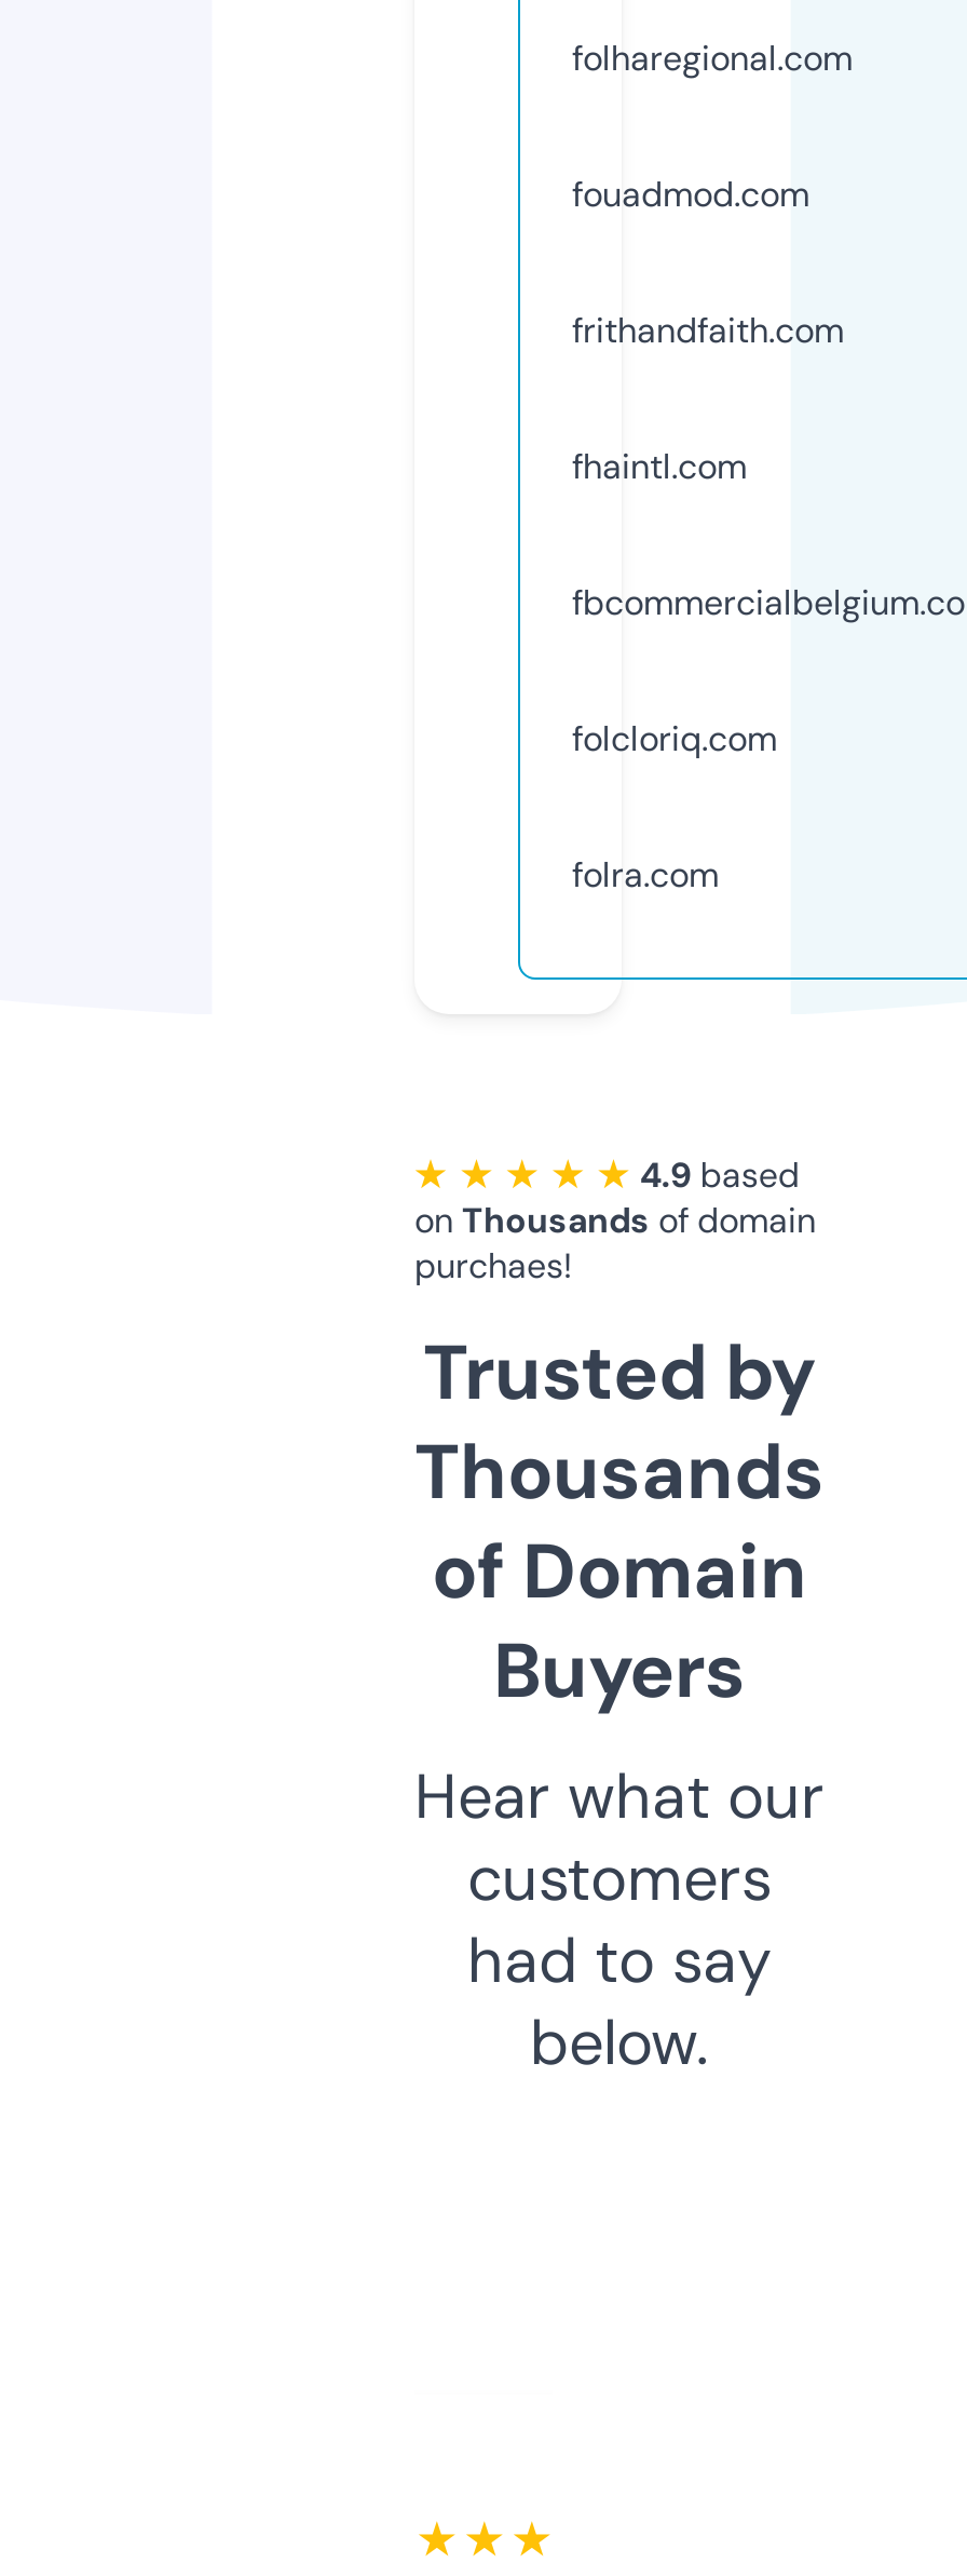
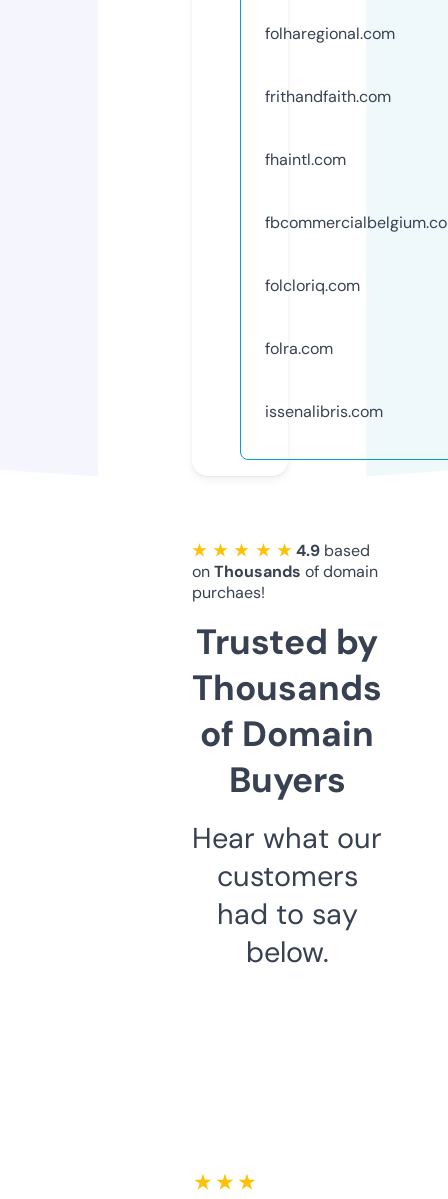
[572,171,809,217] fouadmod.com -> none
moved [572,307,844,897] -> [265,86,391,359]: frithandfaith.com | fhaintl.com | folcloriq.com | folra.com
none -> [265,401,383,422] issenalibris.com

